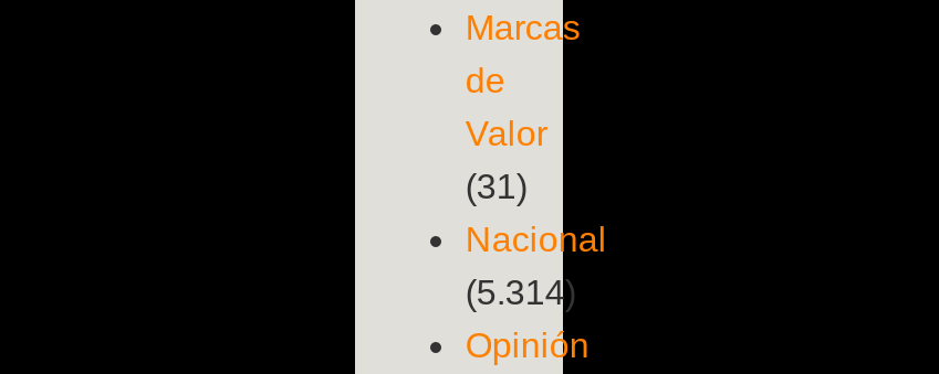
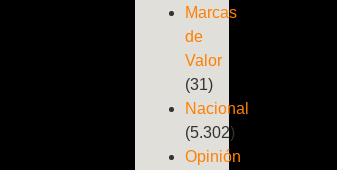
[465,274,576,311] (5.314) -> [185,124,235,141] (5.302)

